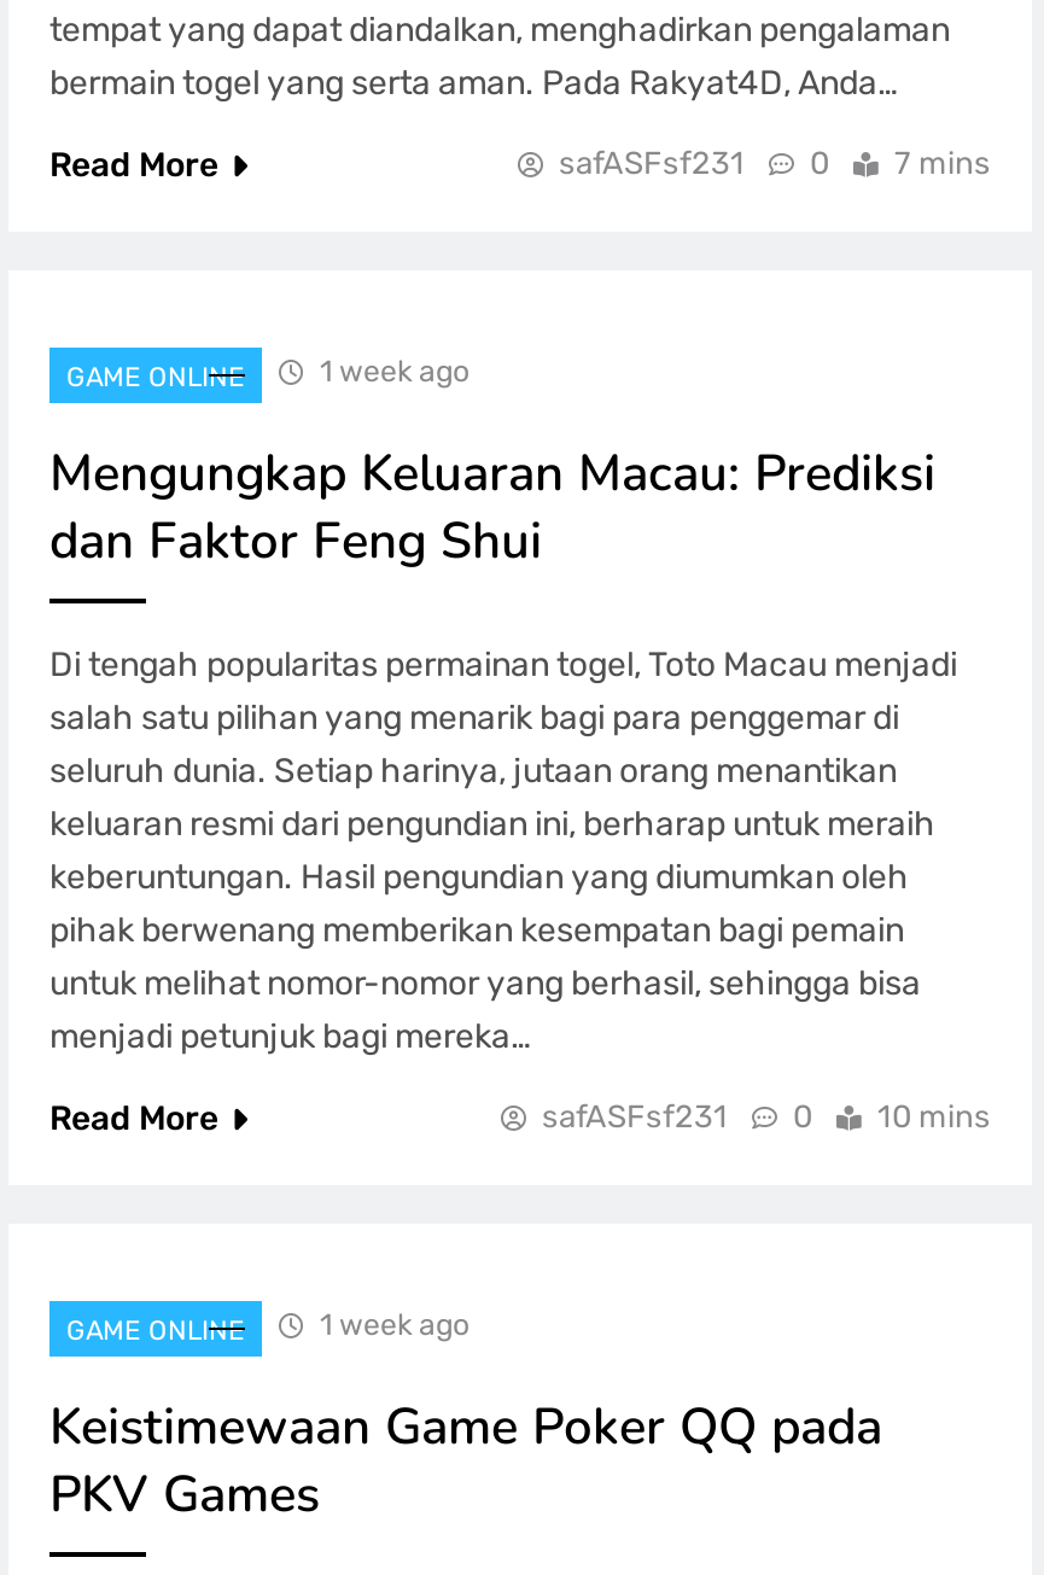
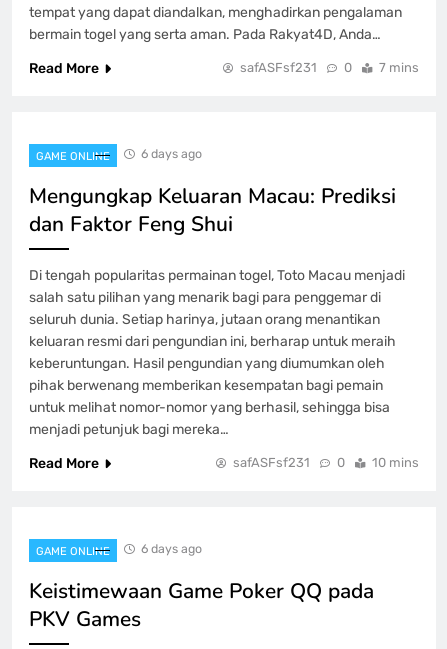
[320,352,469,389] 1 week ago -> [141,146,202,161] 6 days ago
[320,1306,469,1342] 1 week ago -> [141,541,202,556] 6 days ago

